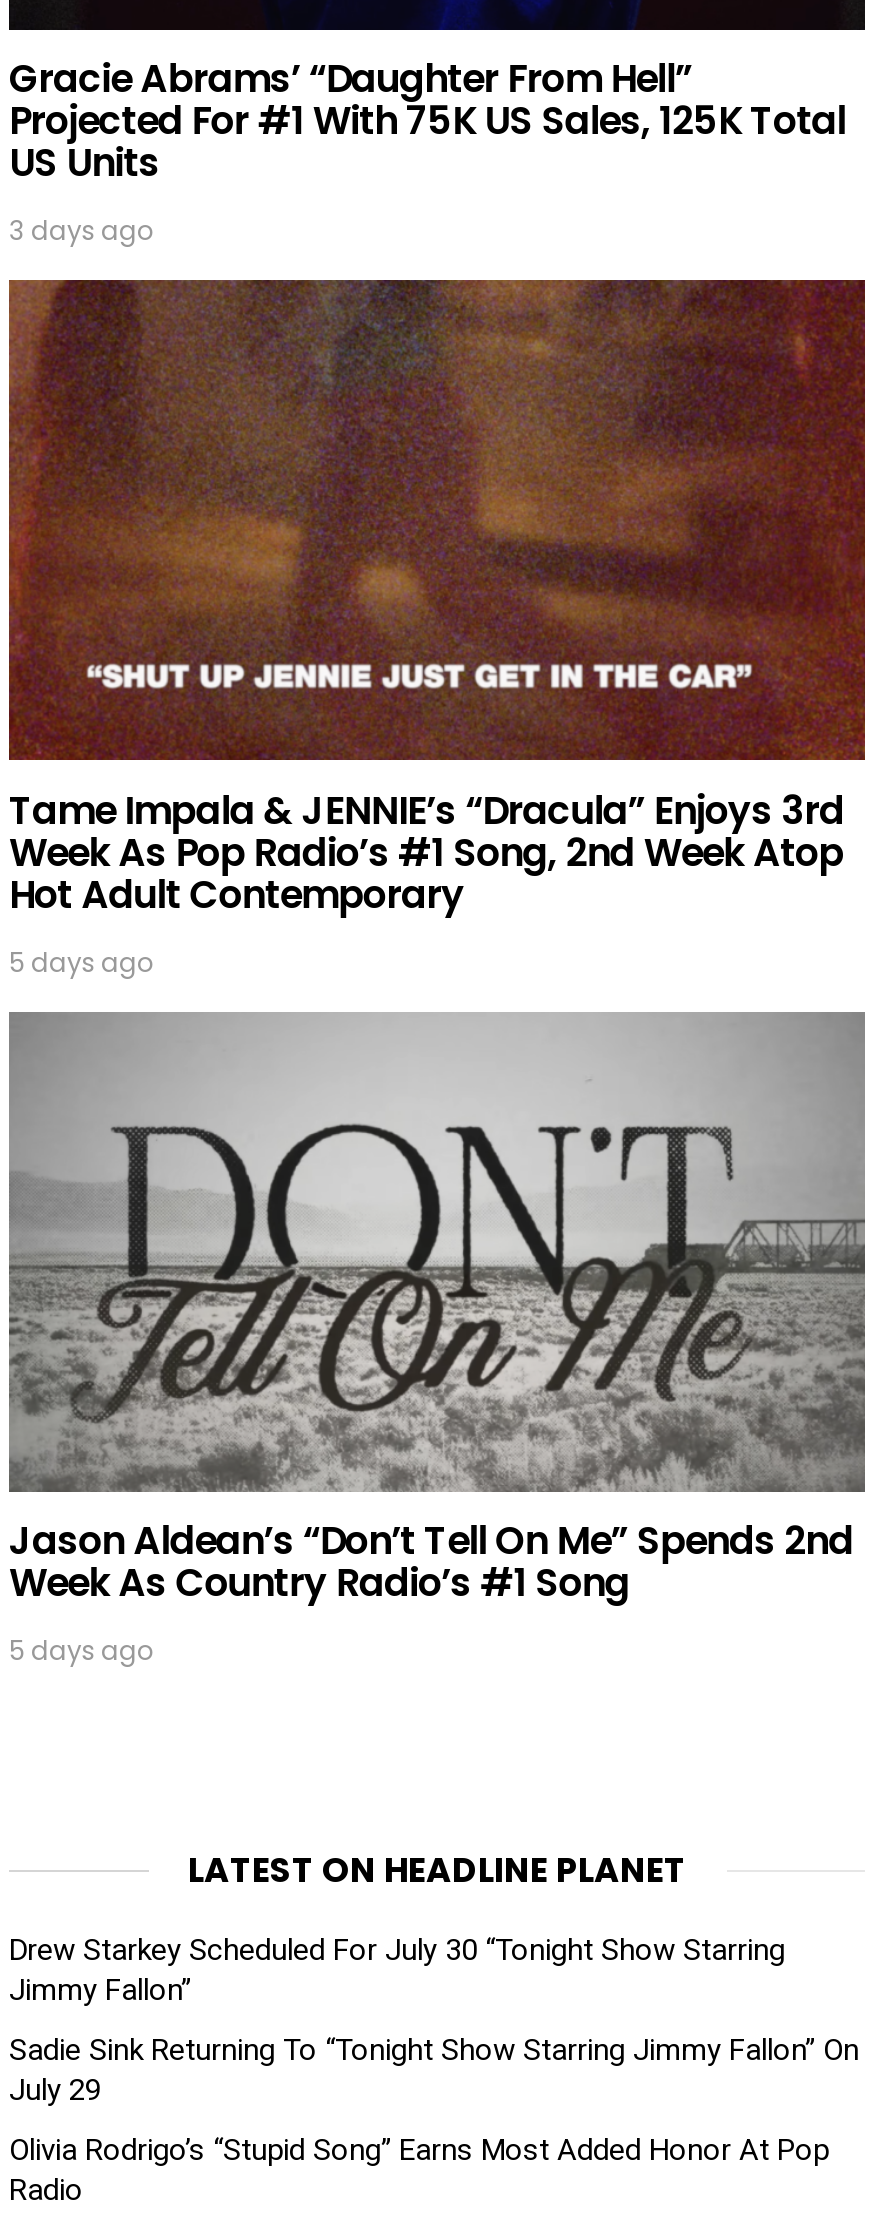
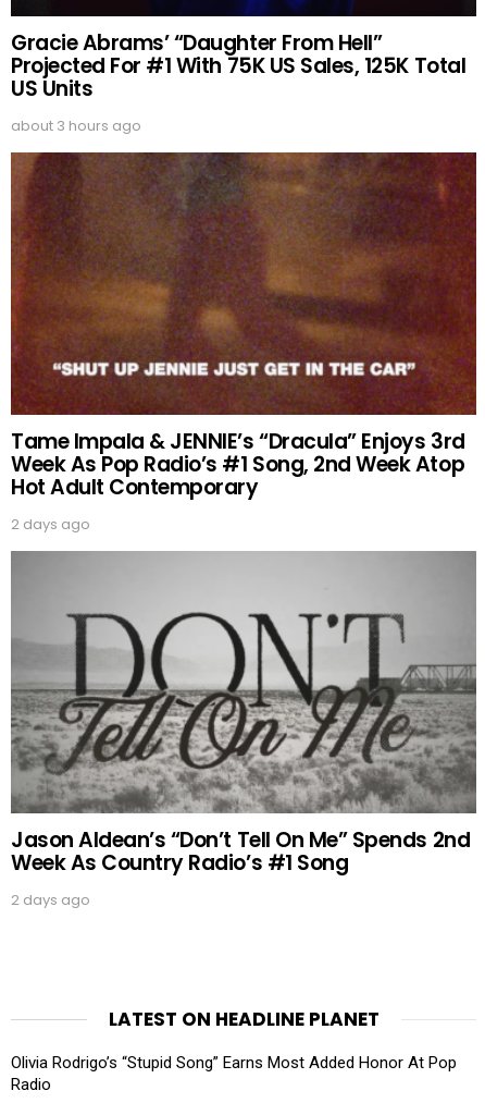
[9,212,155,250] 3 days ago -> [11,115,141,136] about 3 hours ago
[9,943,155,981] 5 days ago -> [11,514,90,535] 2 days ago
[9,1632,155,1670] 5 days ago -> [11,890,90,911] 2 days ago
[9,1932,859,2108] Drew Starkey Scheduled For July 30 “Tonight Show Starring | Jimmy Fallon” | Sadie Sink Returning To “Tonight Show Starring Jimmy Fallon” On | July 29 -> none

